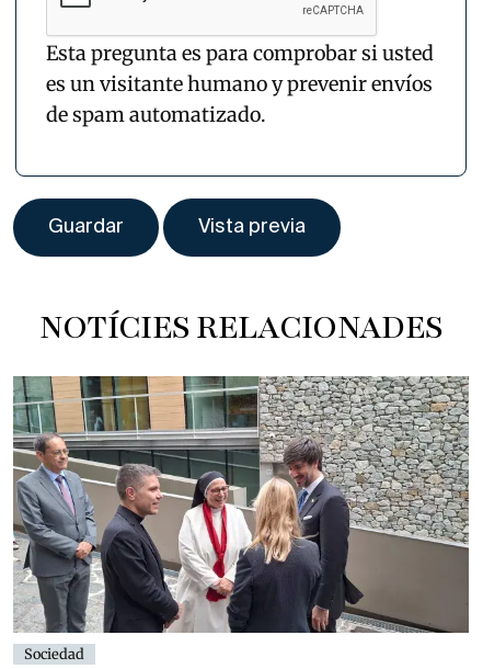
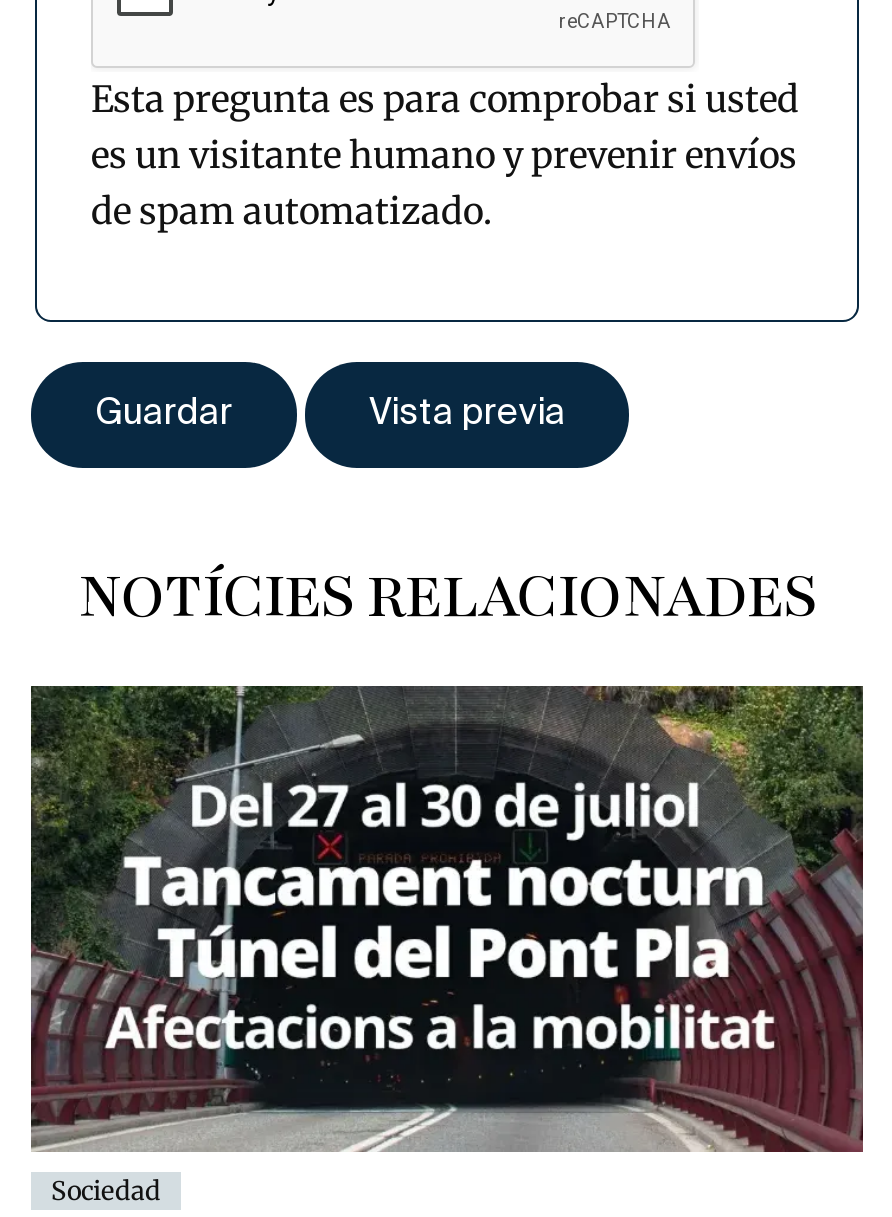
[13,376,469,634] [image] -> [31,684,865,1154] [image]

